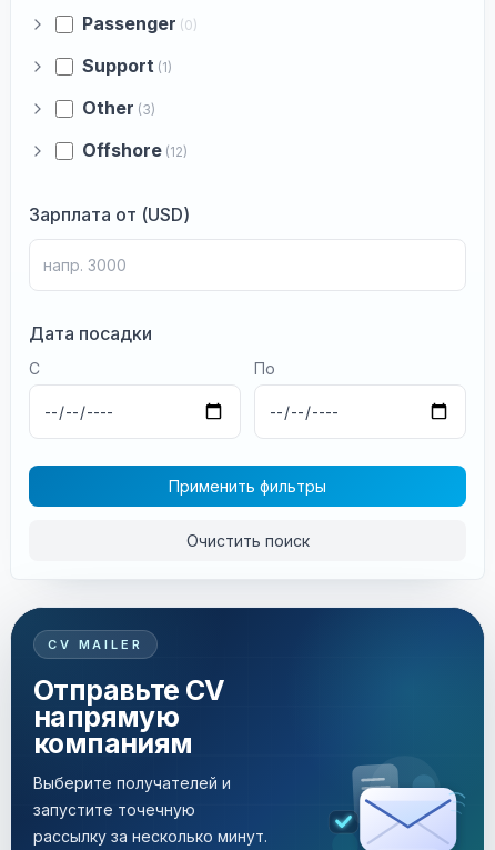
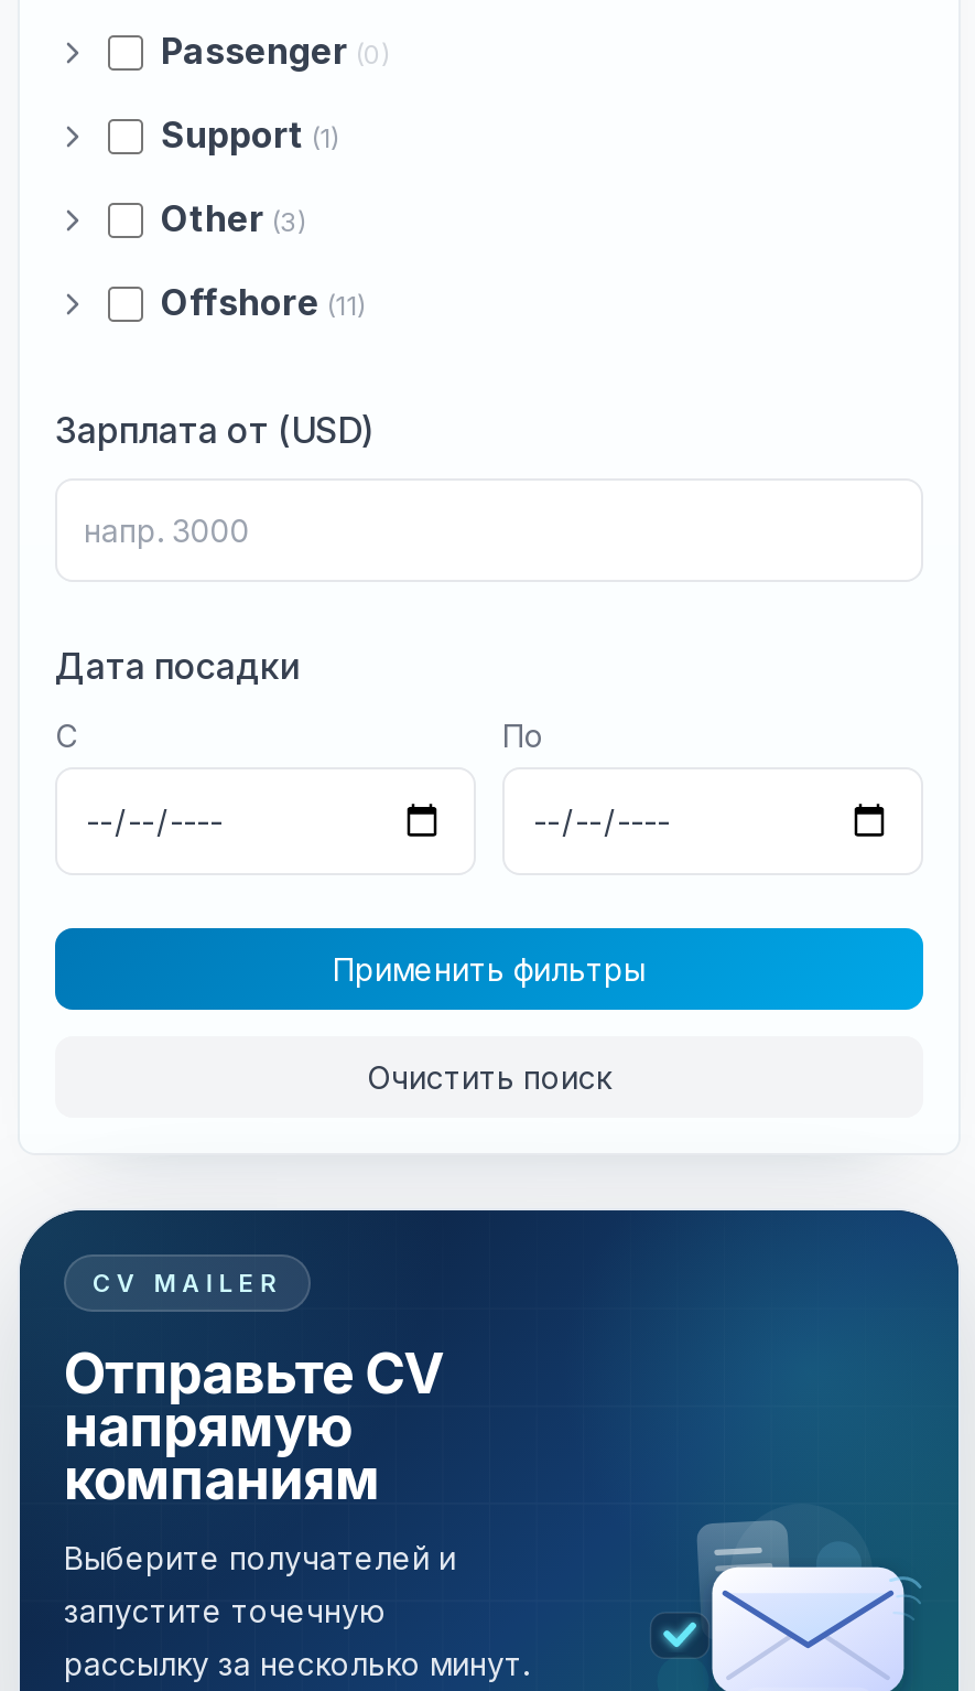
[82,139,188,161] Offshore (12) -> [161,280,366,324] Offshore (11)

